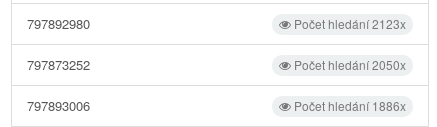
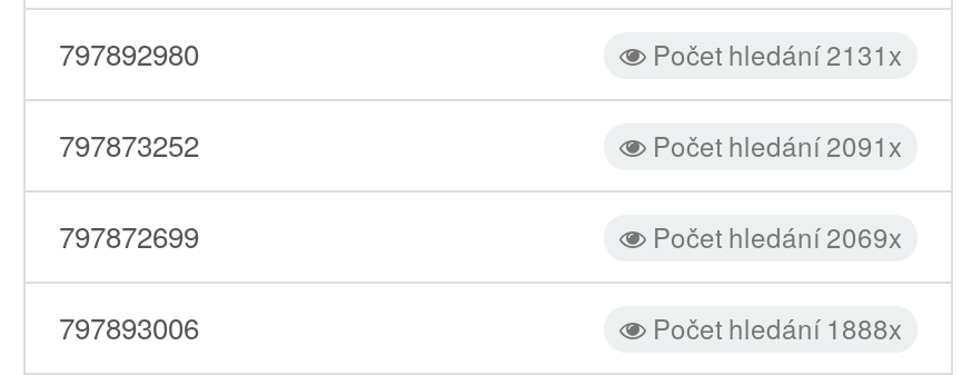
[291,15,406,32] Počet hledání 2123x -> [646,34,902,72] Počet hledání 2131x
[291,56,406,73] Počet hledání 2050x -> [646,125,902,163] Počet hledání 2091x
[291,97,406,114] Počet hledání 1886x -> [59,214,902,345] Počet hledání 2069x | 797872699 | Počet hledání 1888x

